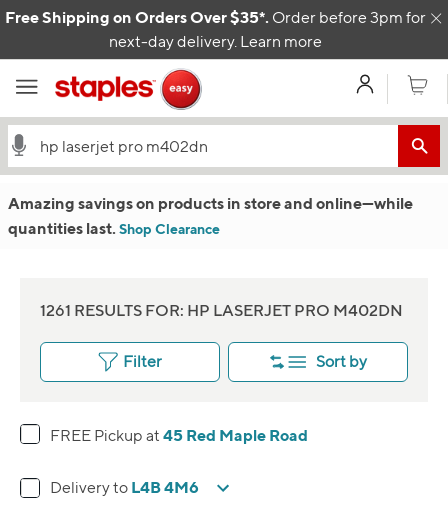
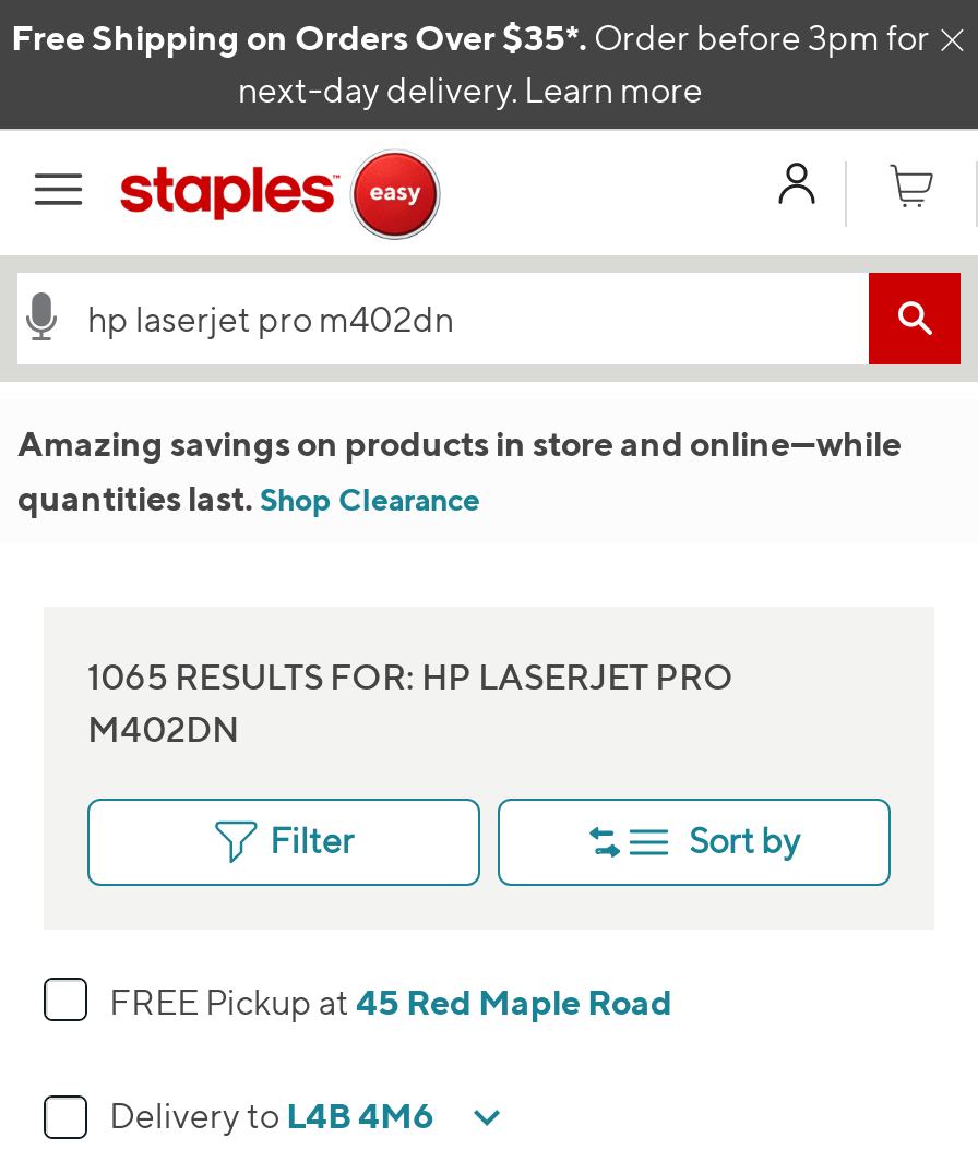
[40,300,403,320] 1261 RESULTS FOR: HP LASERJET PRO M402DN -> [87,655,733,751] 1065 RESULTS FOR: HP LASERJET PRO | M402DN

